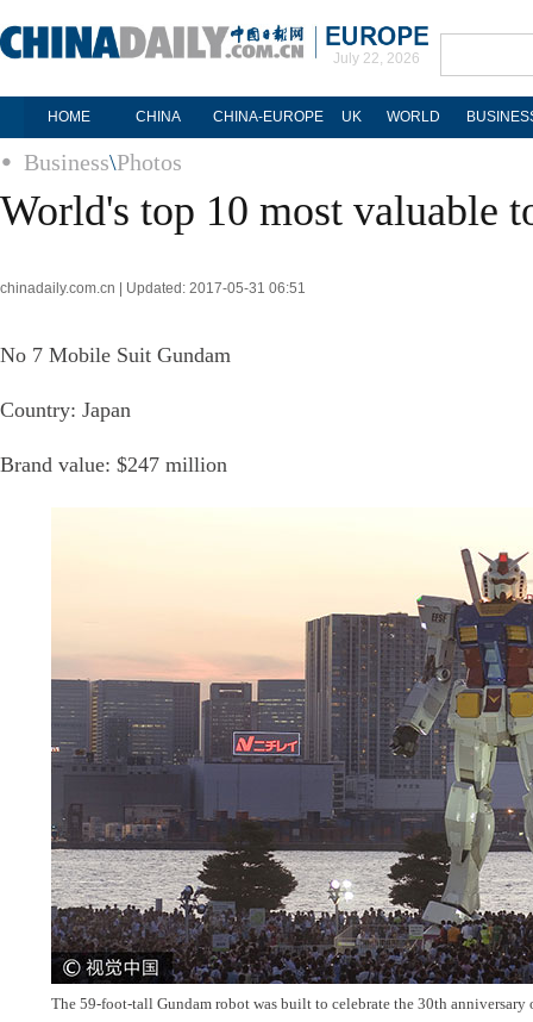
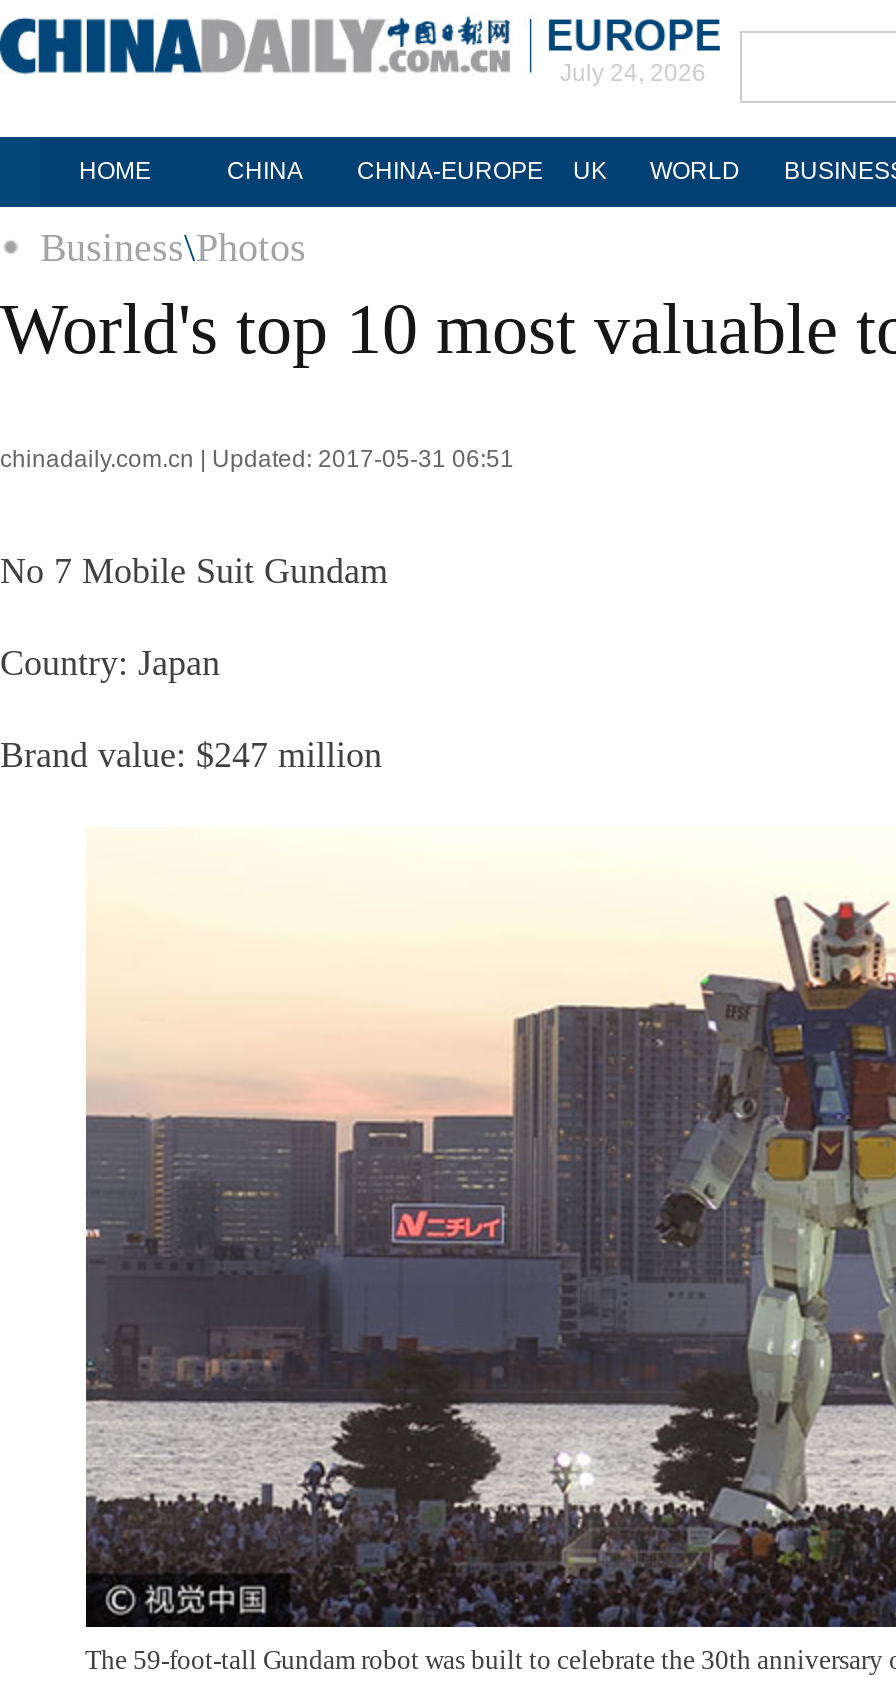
[333,50,420,67] July 22, 2026 -> [560,59,706,87] July 24, 2026

